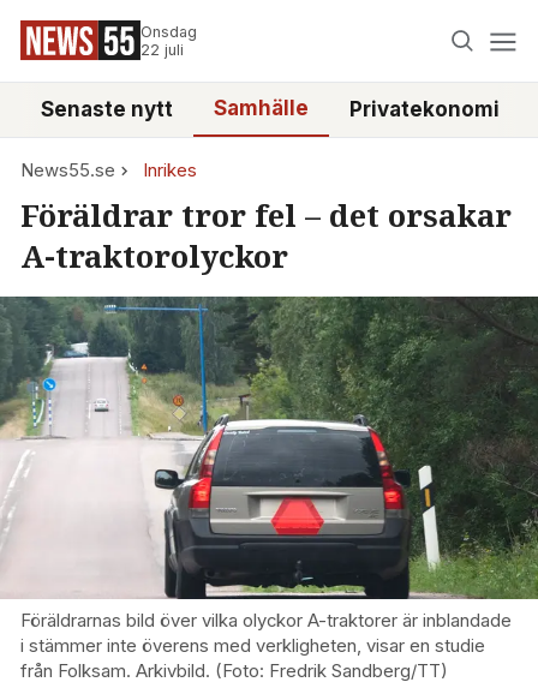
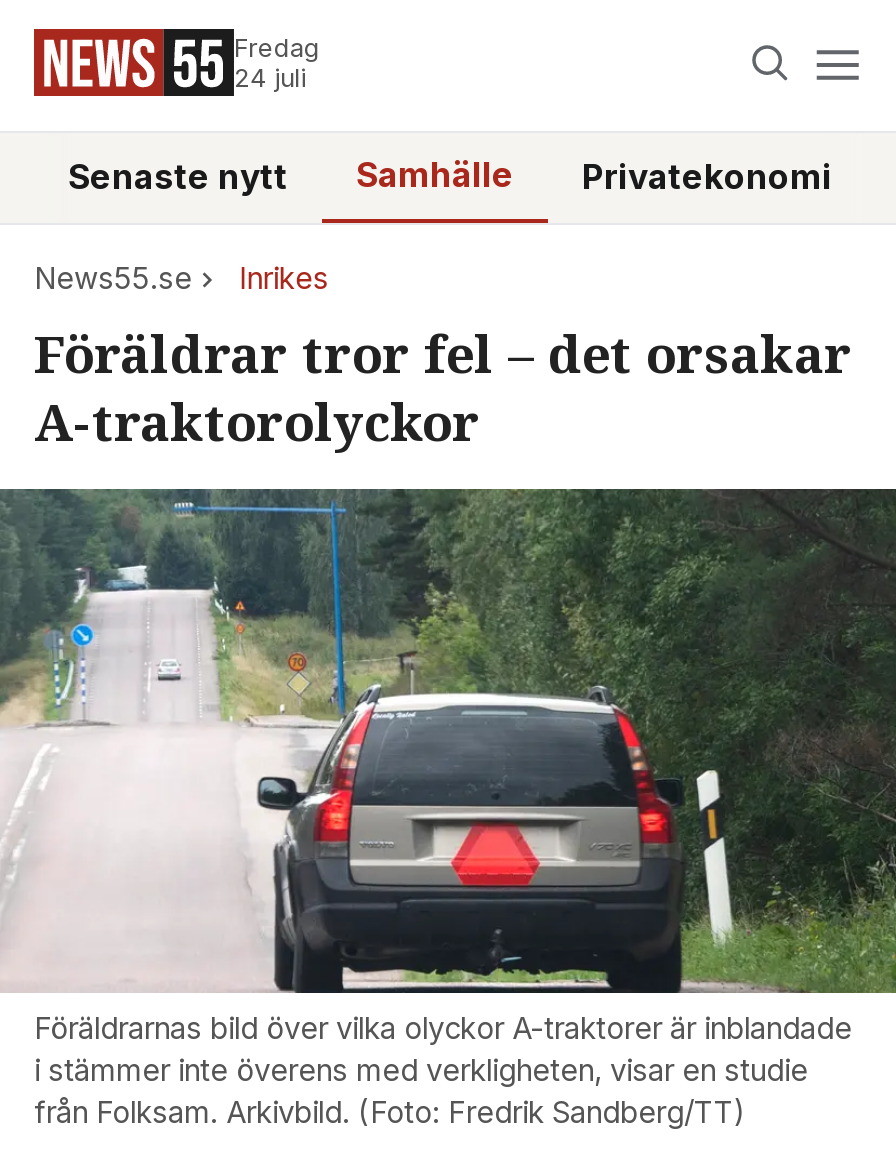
[141,23,197,59] Onsdag | 22 juli -> [234,33,320,93] Fredag | 24 juli

